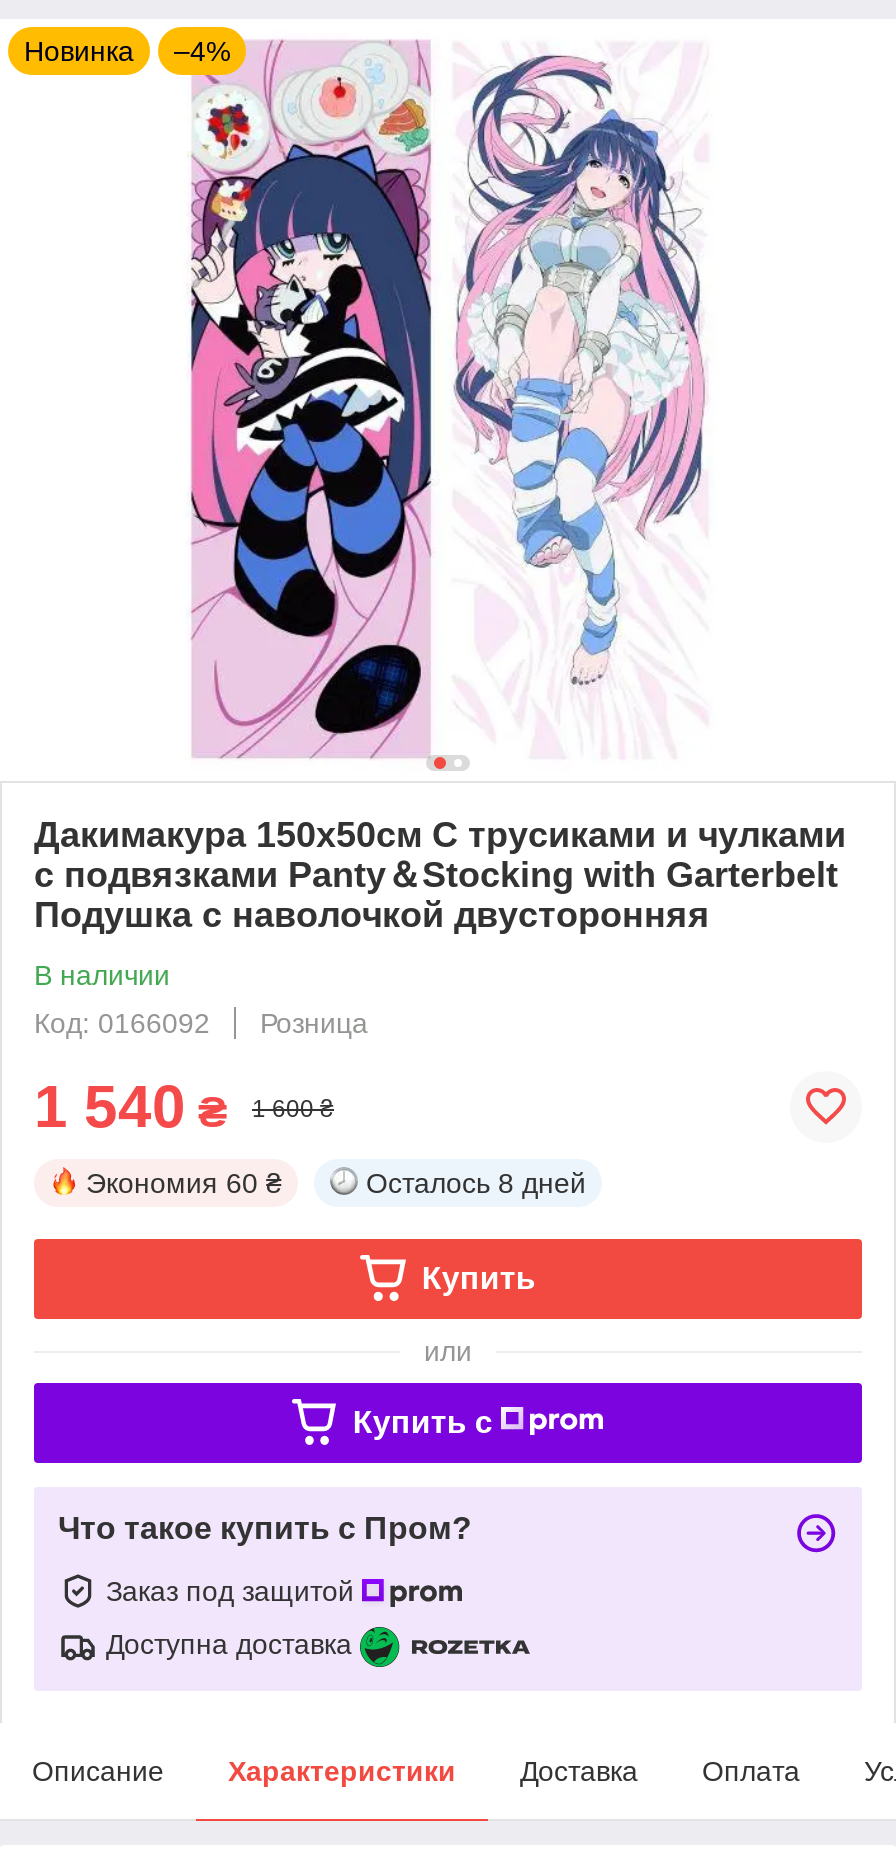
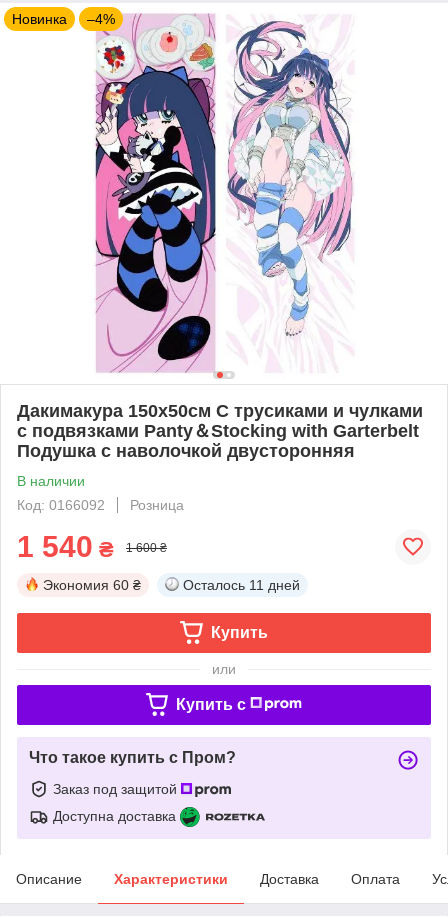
[366,1167,586,1199] Осталось 8 дней -> [183,577,300,593] Осталось 11 дней

